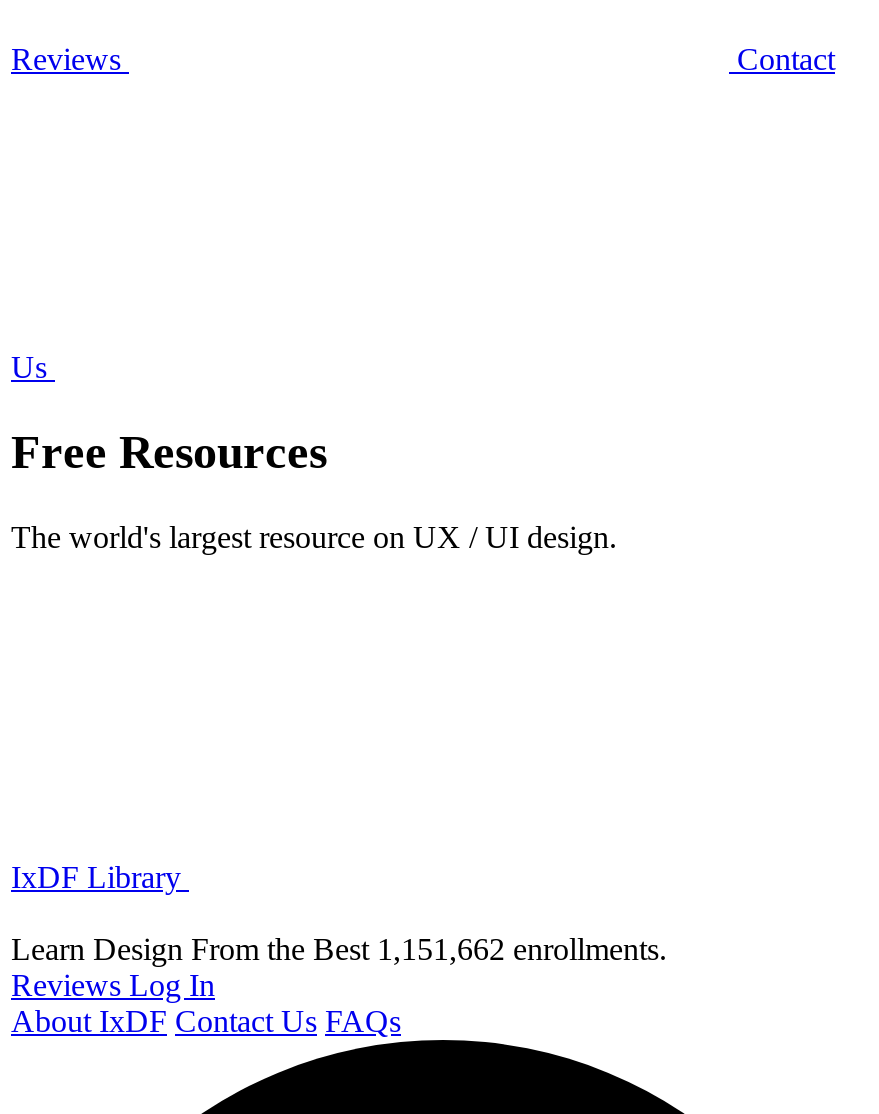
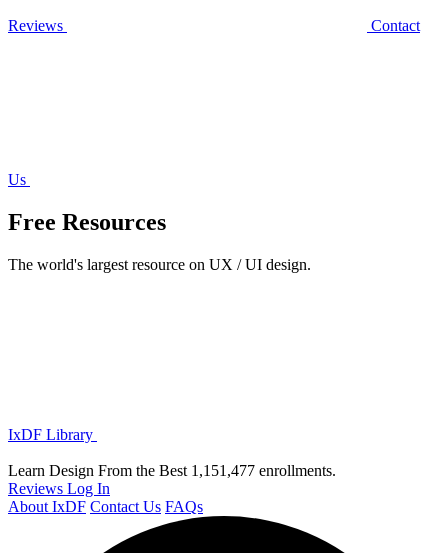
[11,931,667,965] Learn Design From the Best 1,151,662 enrollments. -> [8,462,336,479] Learn Design From the Best 1,151,477 enrollments.

